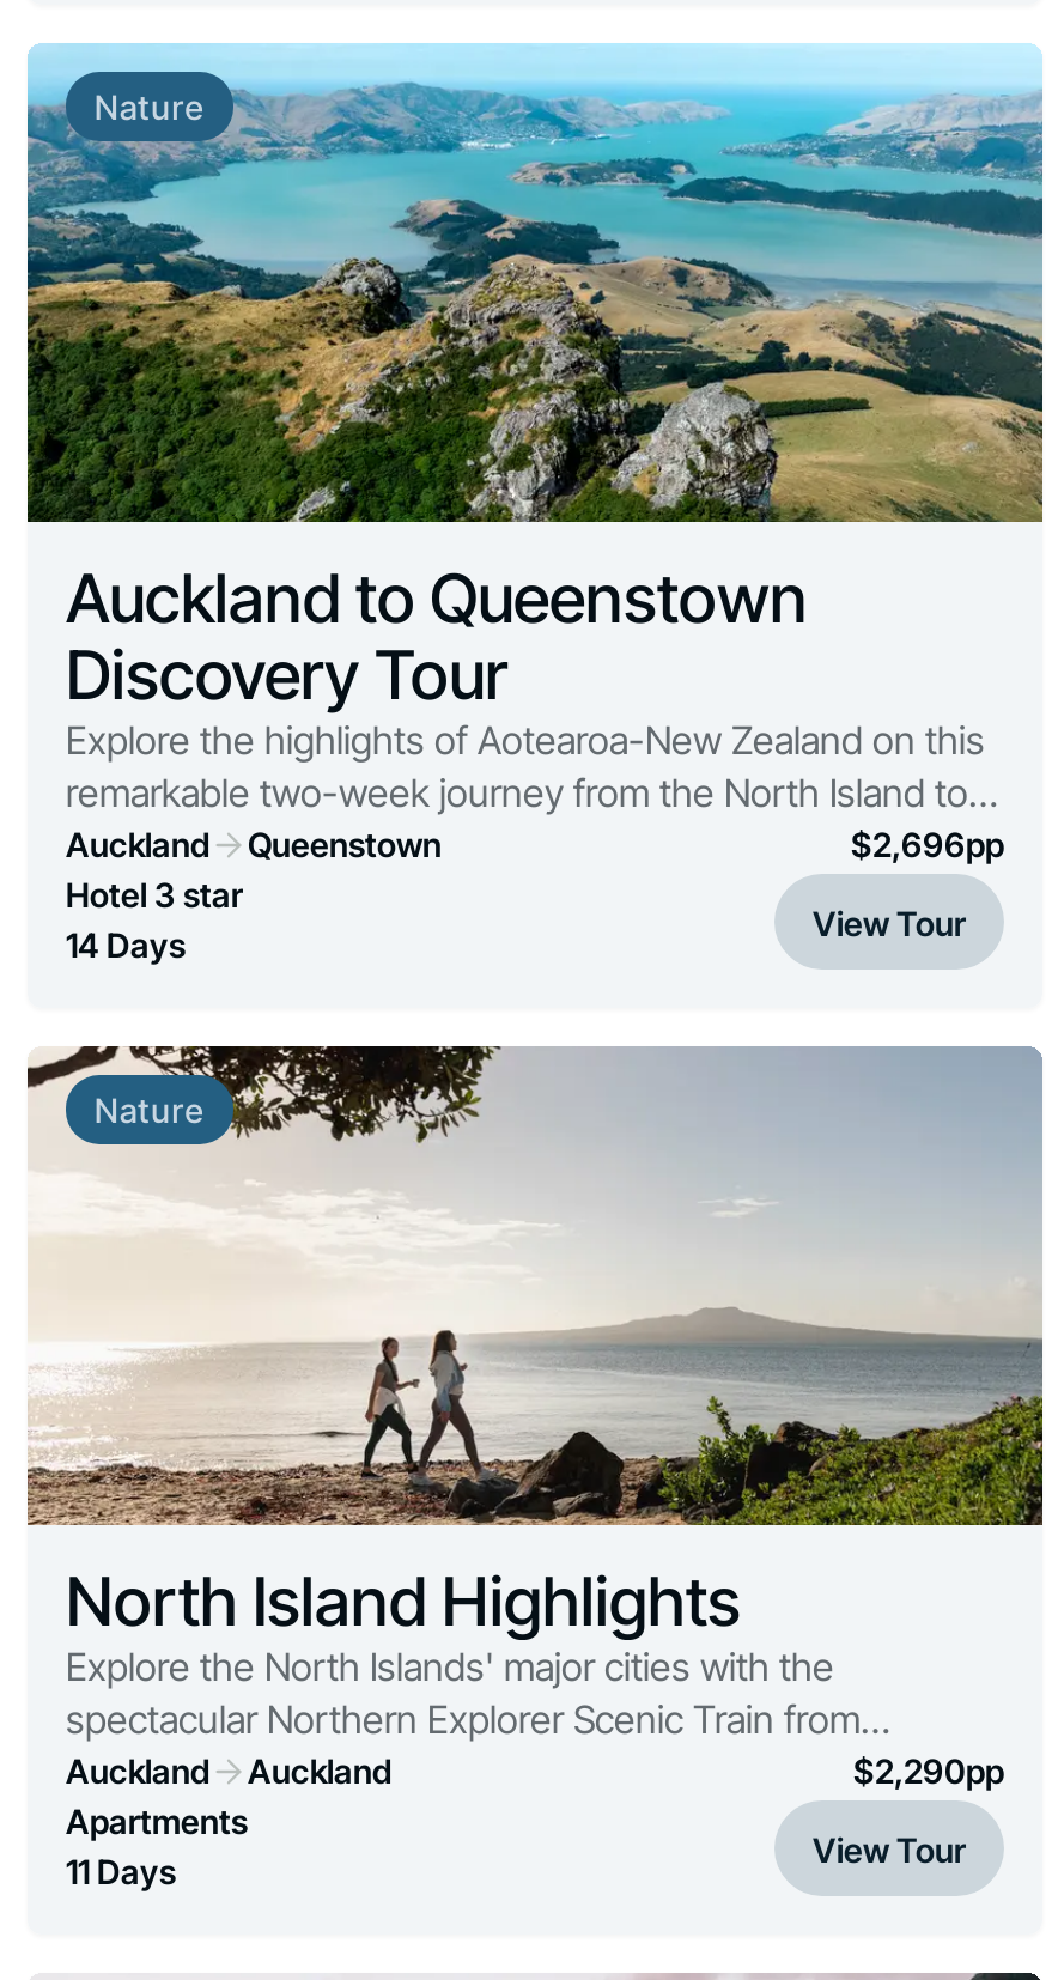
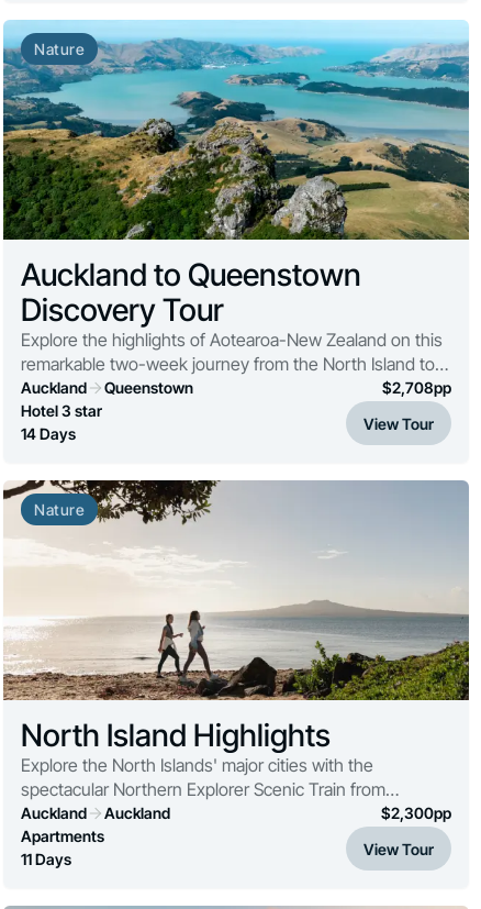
[851,824,1004,864] $2,696pp -> [382,378,451,397] $2,708pp
[853,1750,1004,1791] $2,290pp -> [381,803,451,822] $2,300pp

